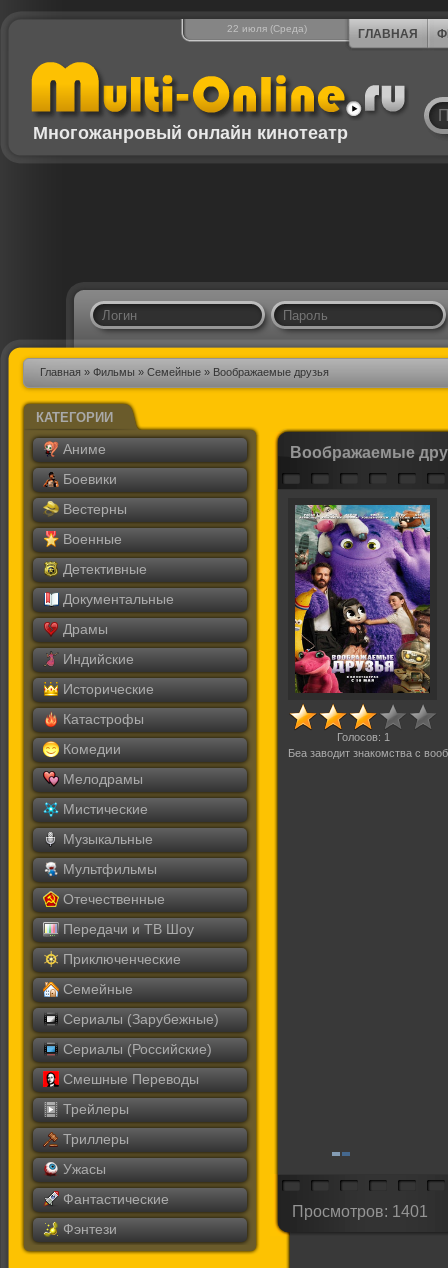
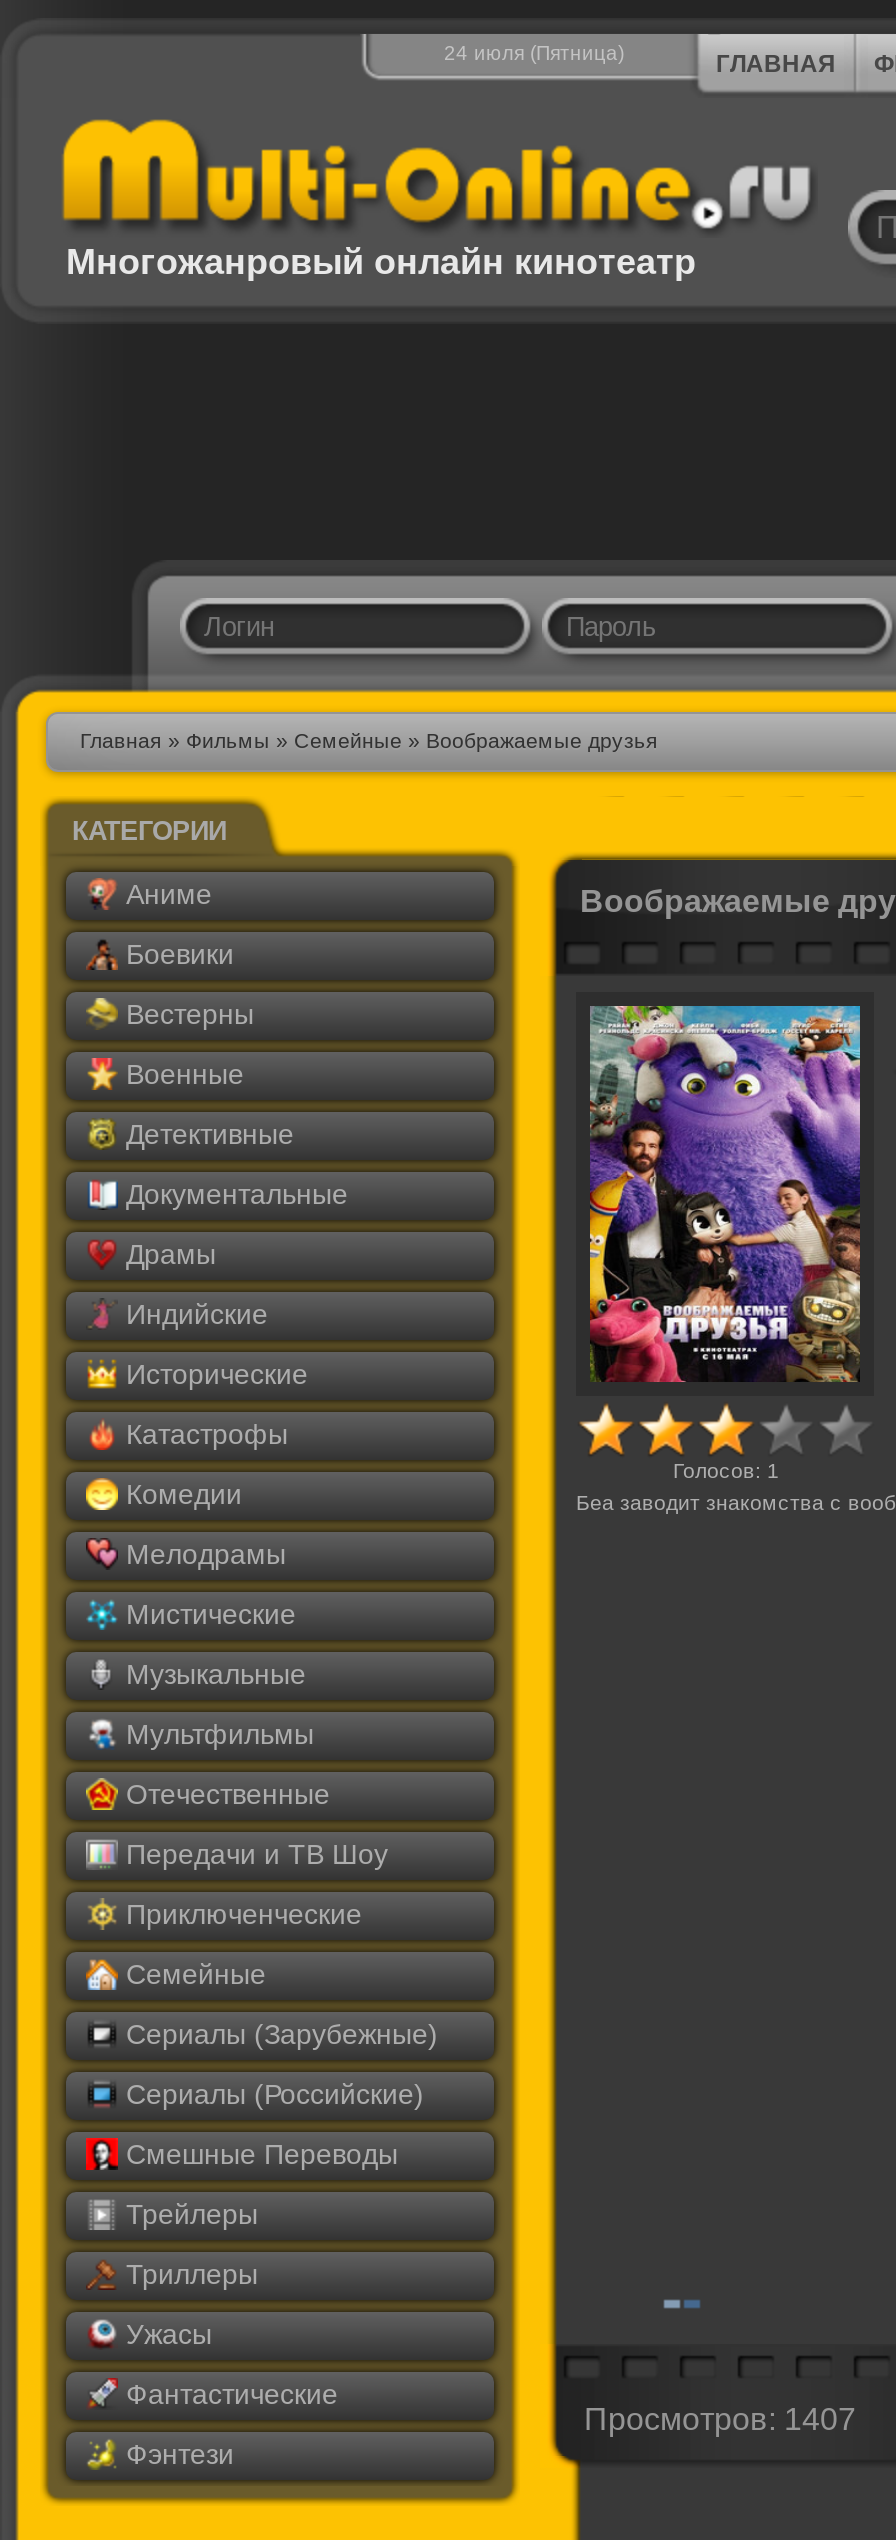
[227,23,307,34] 22 июля (Среда) -> [444,42,624,64] 24 июля (Пятница)
[292,1203,428,1220] Просмотров: 1401 -> [584,2402,856,2436] Просмотров: 1407

